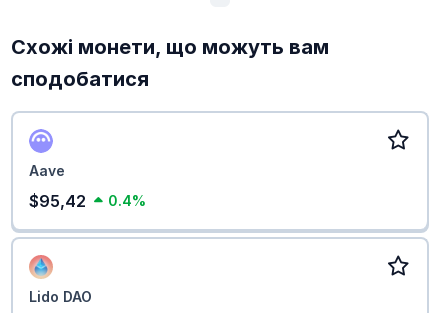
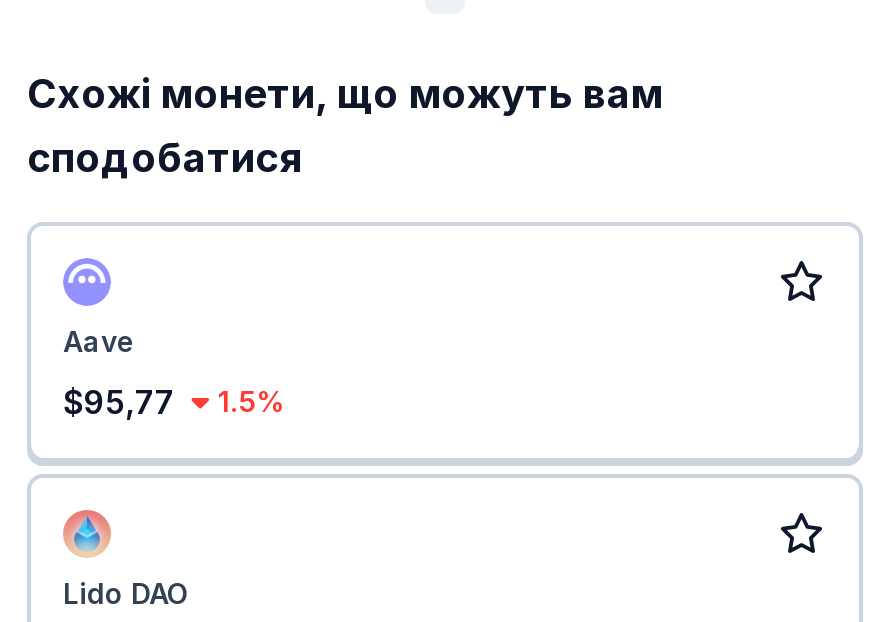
[29,191,86,211] $95,42 -> [63,382,175,422] $95,77
[107,192,145,209] 0.4% -> [218,384,284,418] 1.5%

